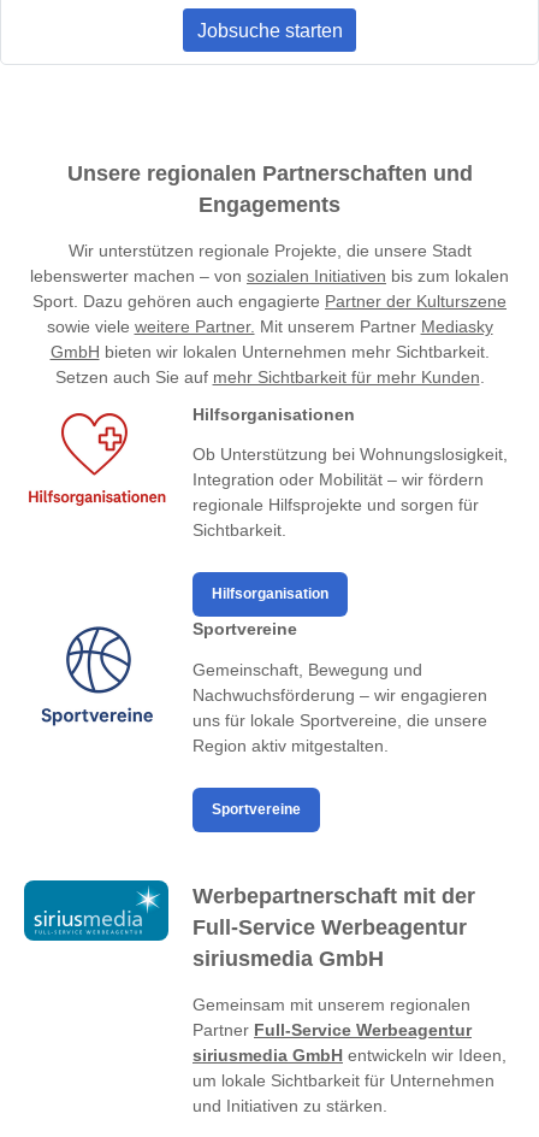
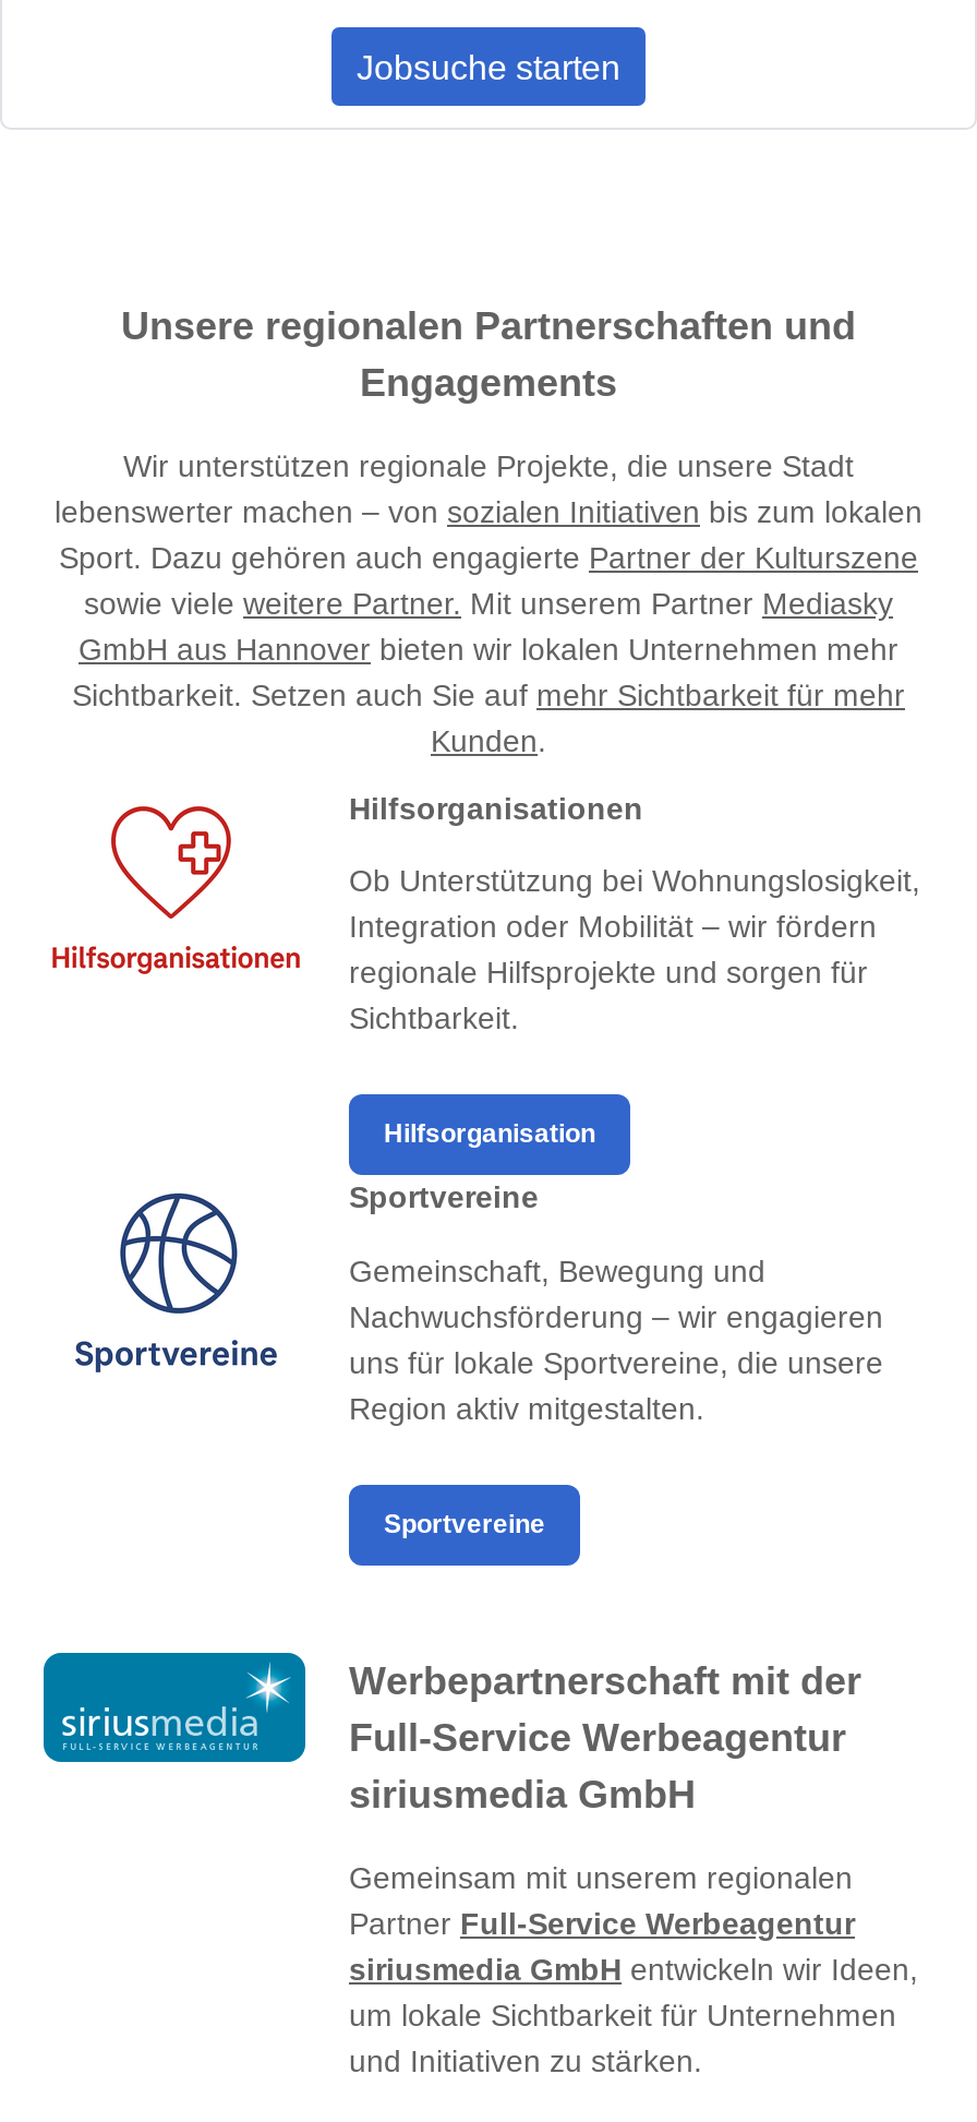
[50,341,489,386] GmbH bieten wir lokalen Unternehmen mehr Sichtbarkeit. | Setzen auch Sie auf mehr Sichtbarkeit für mehr Kunden. -> [72,631,905,757] GmbH aus Hannover bieten wir lokalen Unternehmen mehr | Sichtbarkeit. Setzen auch Sie auf mehr Sichtbarkeit für mehr | Kunden.

